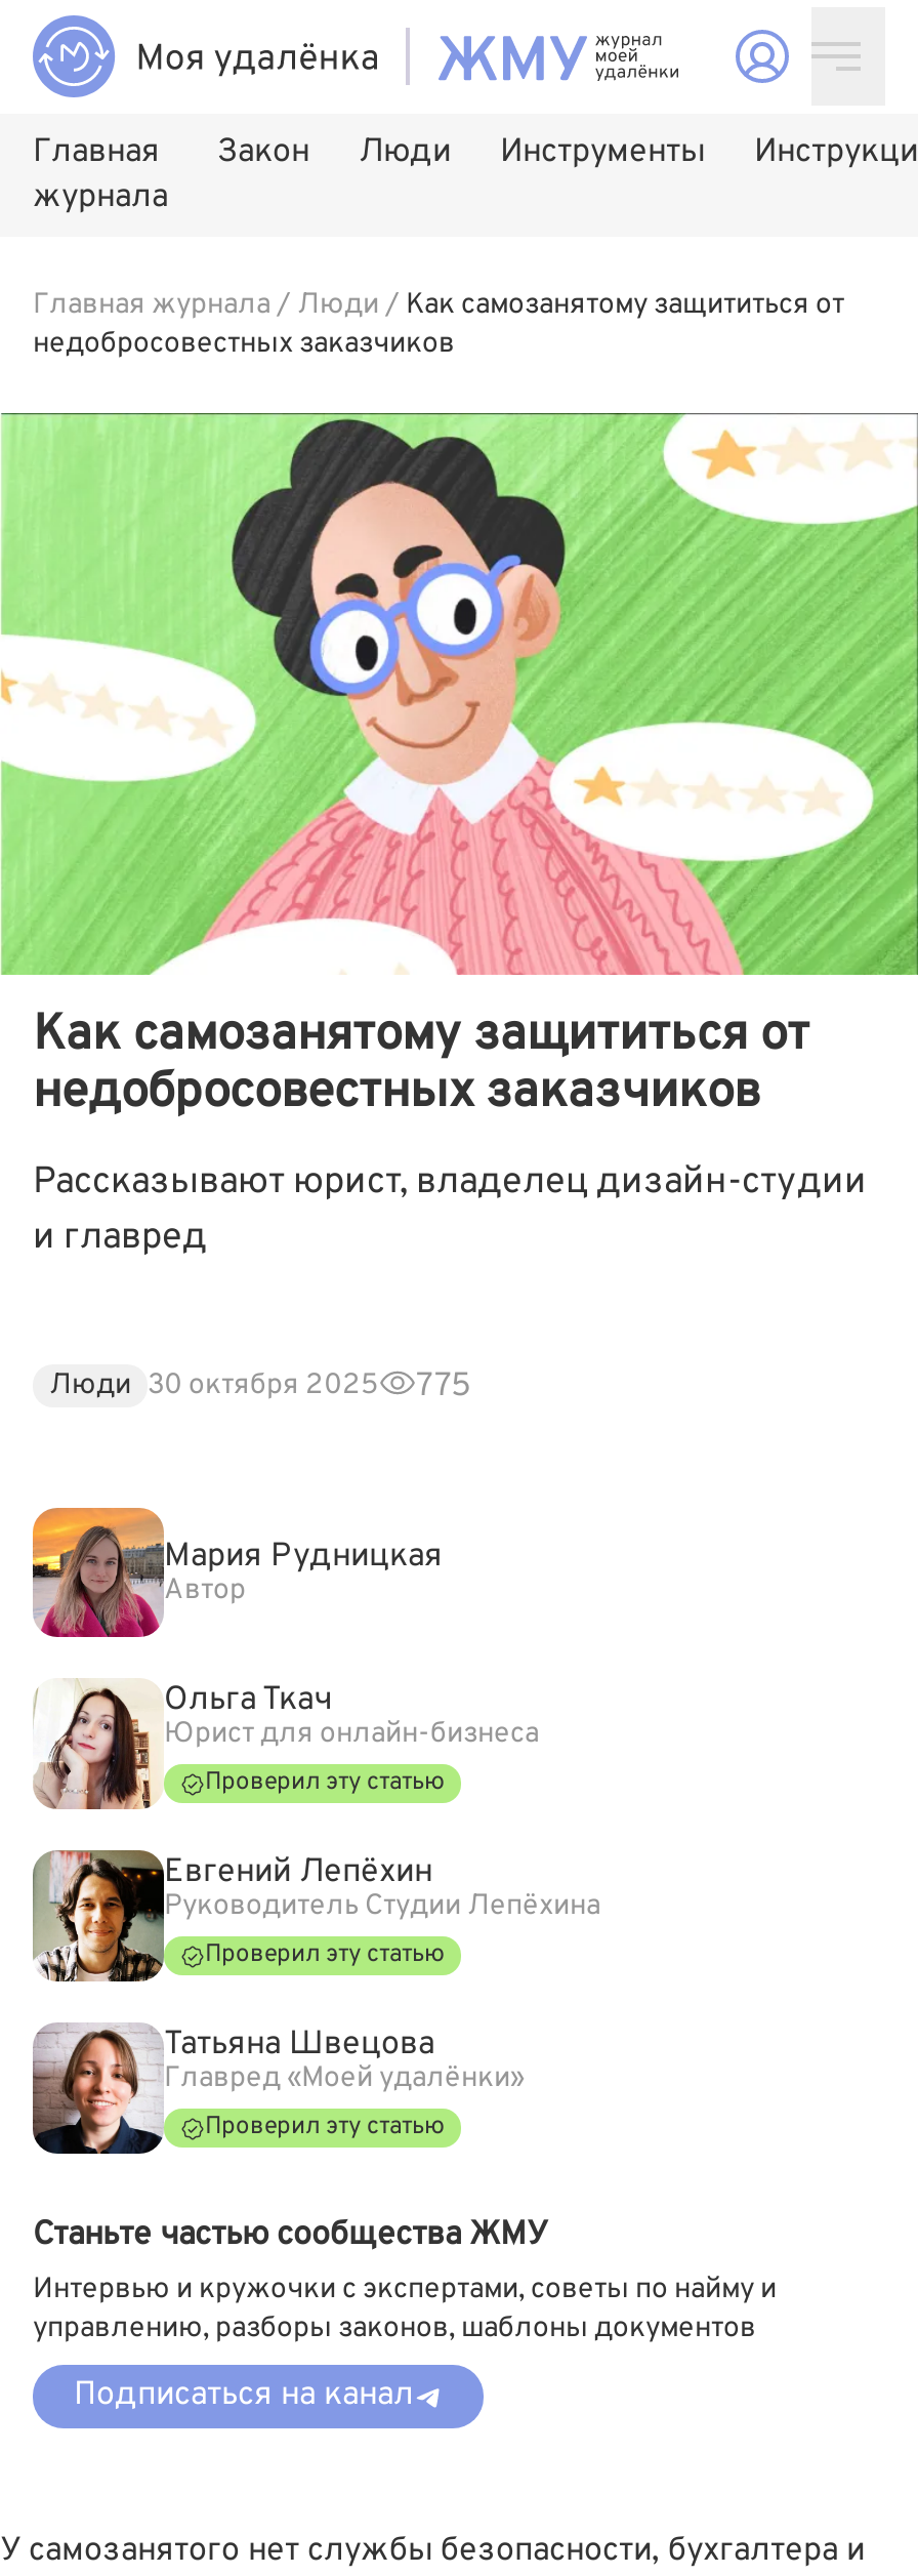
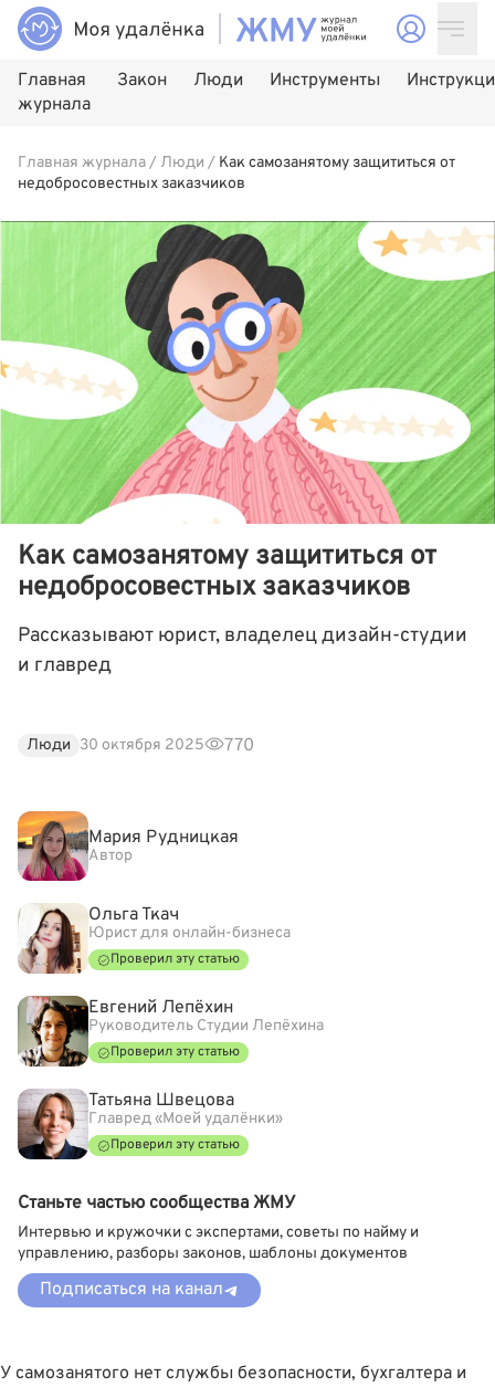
[49,1366,471,1407] Люди 30 октября 2025 775 -> [27,735,254,757] Люди 30 октября 2025 770

